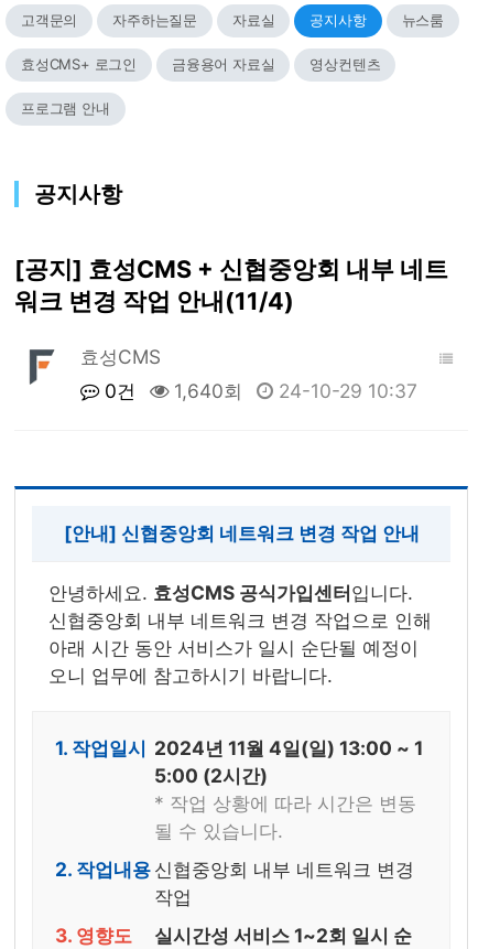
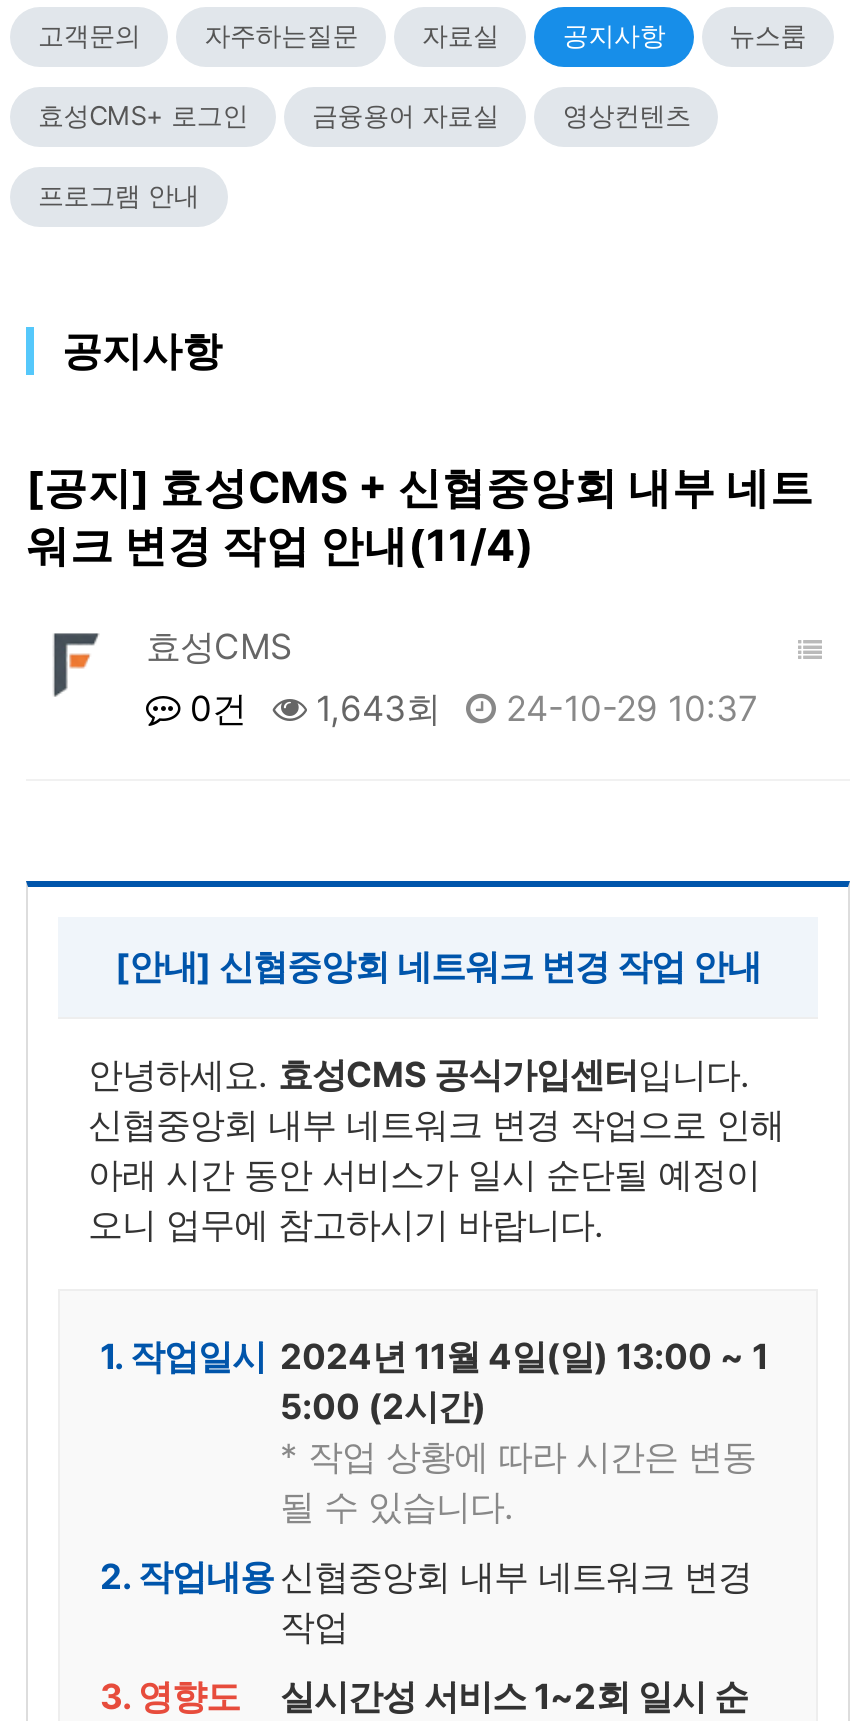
[99,379,417,402] 0건 1,640회 24-10-29 10:37 -> [180,687,758,729] 0건 1,643회 24-10-29 10:37

